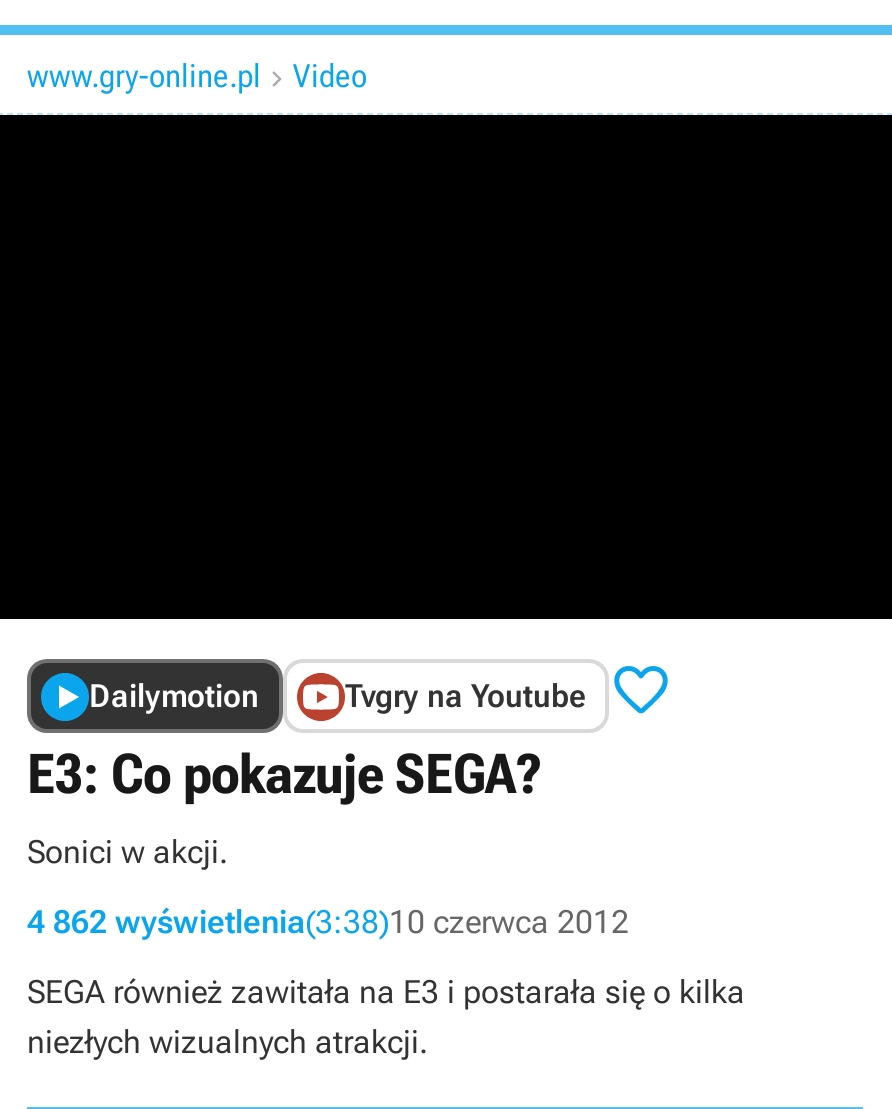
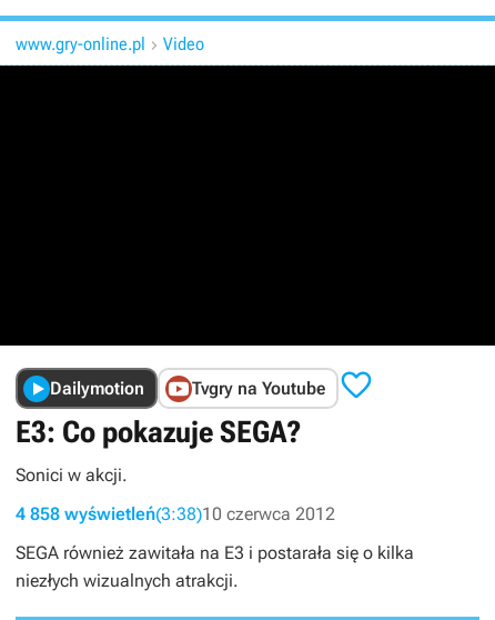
[27,903,629,941] 4 862 wyświetlenia(3:38)10 czerwca 2012 -> [16,503,335,524] 4 858 wyświetleń(3:38)10 czerwca 2012

